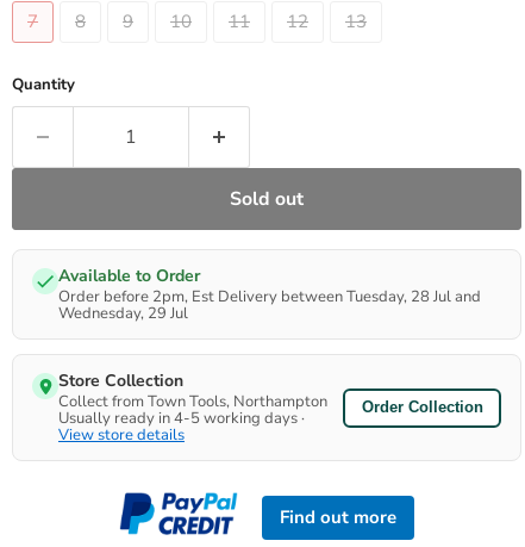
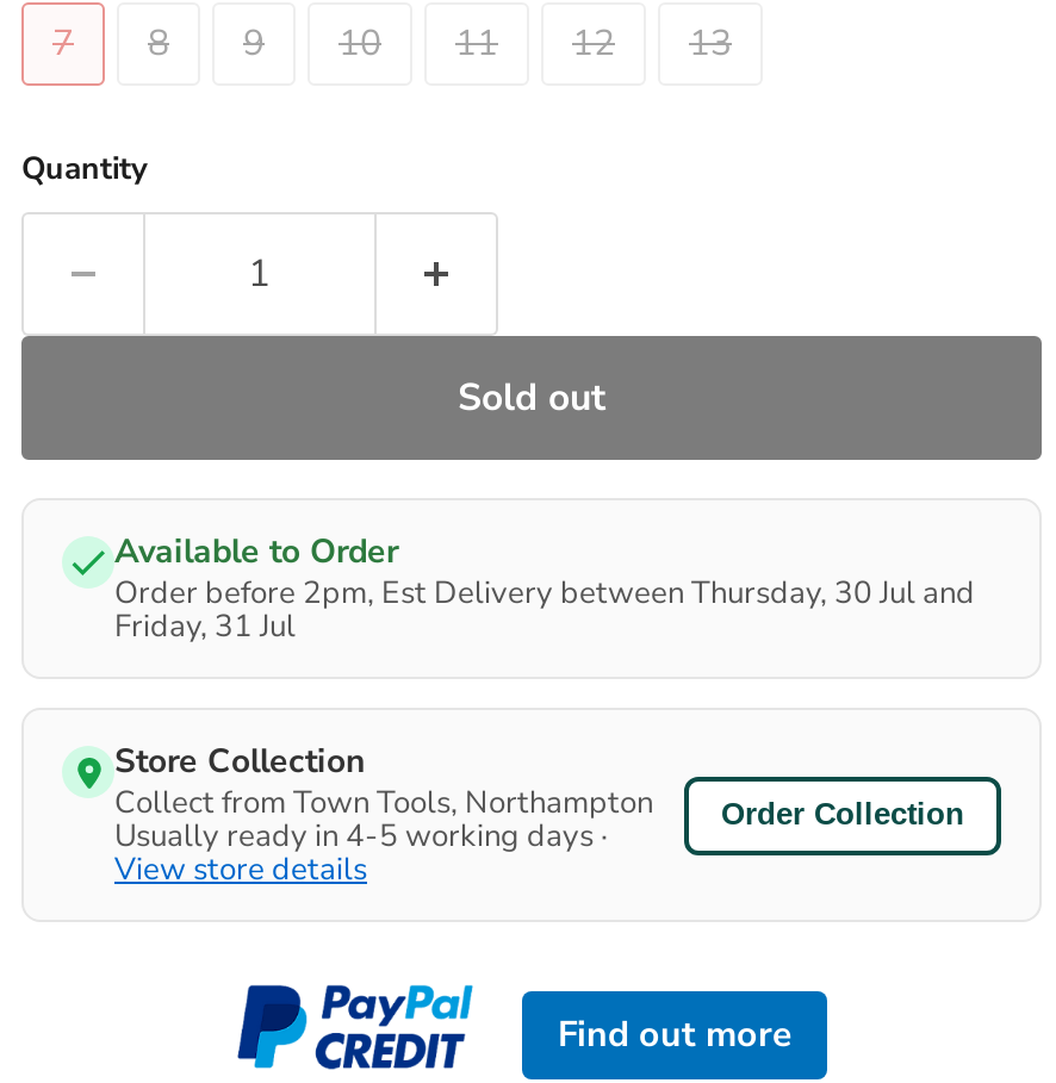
[58,286,481,308] Order before 2pm, Est Delivery between Tuesday, 28 Jul and -> [114,572,975,615] Order before 2pm, Est Delivery between Thursday, 30 Jul and
[58,303,188,324] Wednesday, 29 Jul -> [114,606,296,649] Friday, 31 Jul

